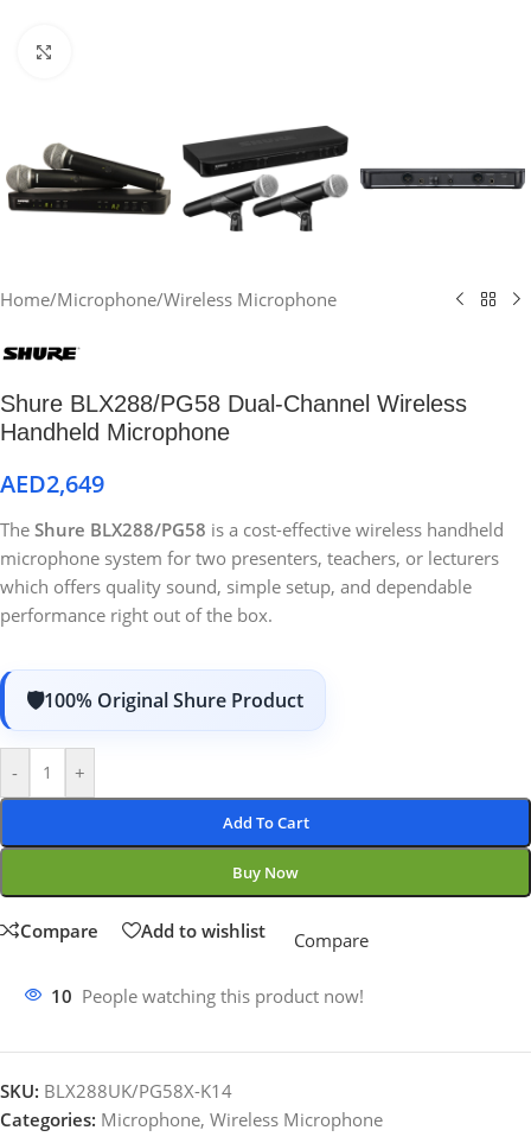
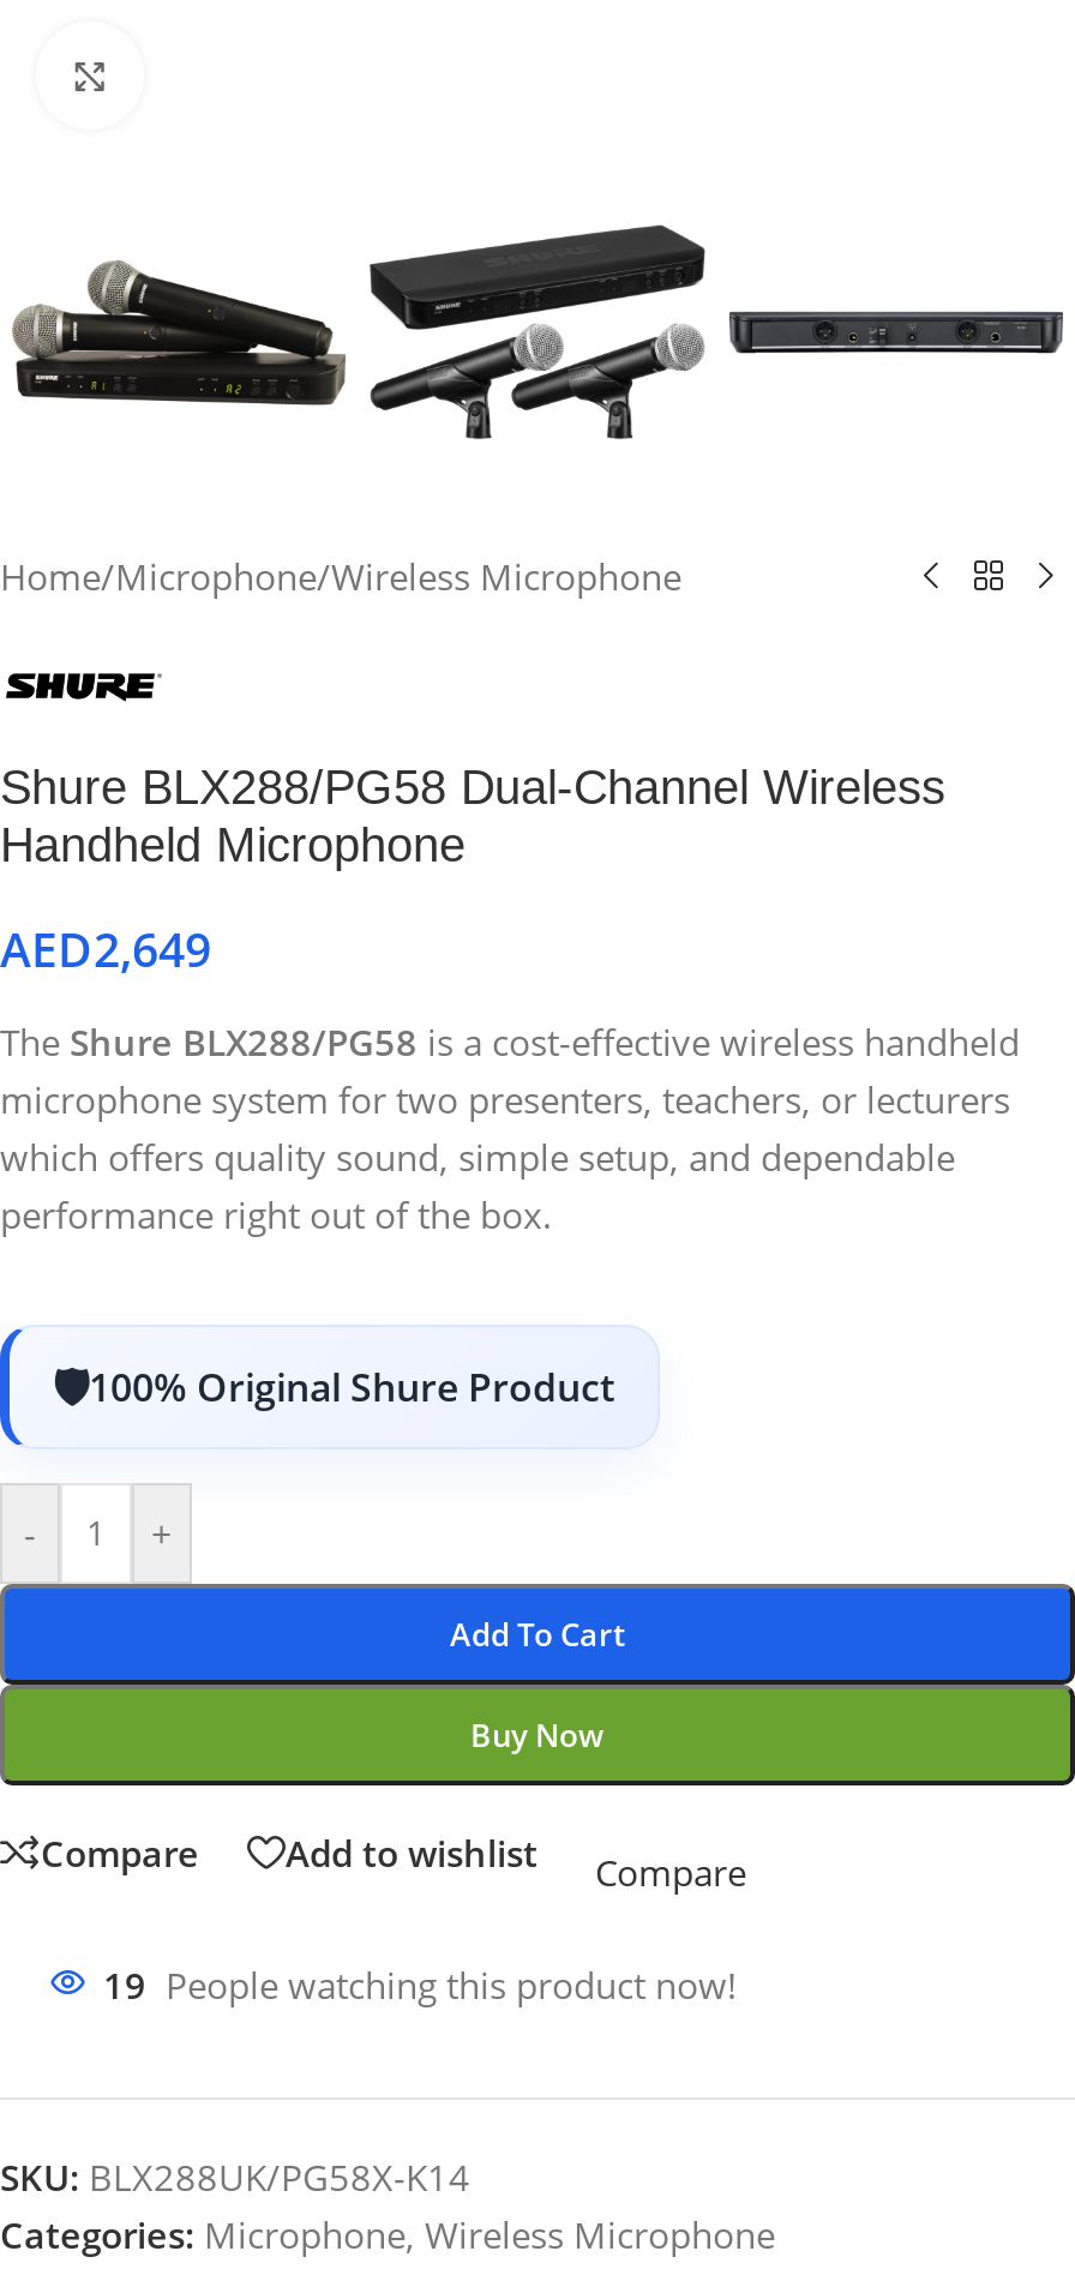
[51,984,364,1008] 10 People watching this product now! -> [103,1961,737,2009] 19 People watching this product now!

